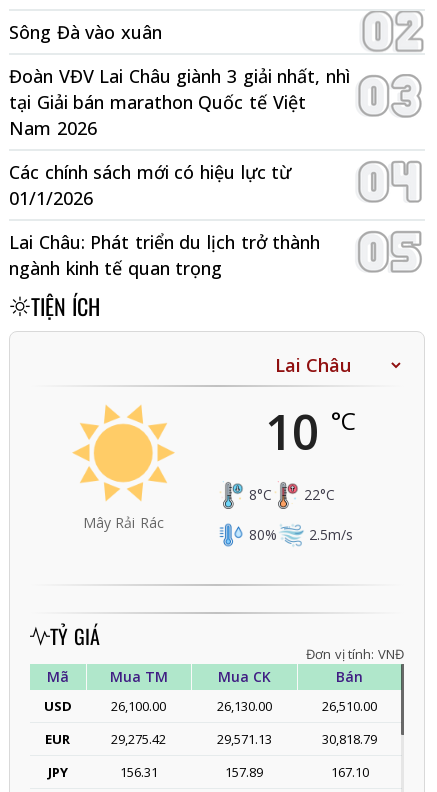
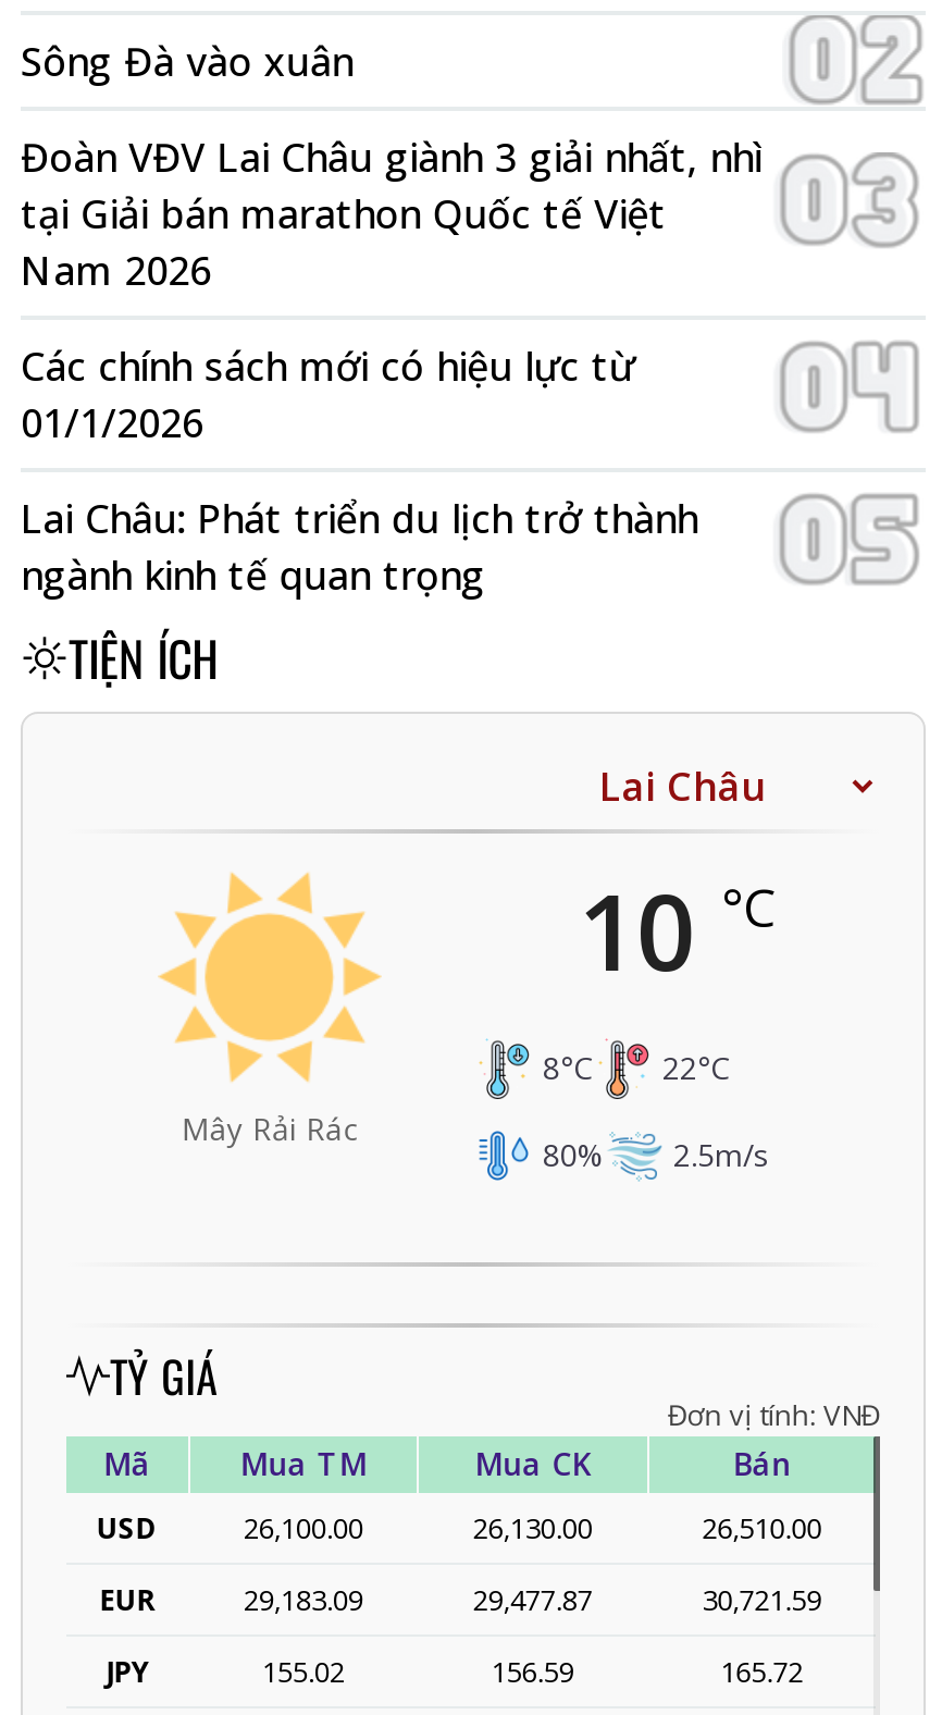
[111,729,166,747] 29,275.42 -> [244,1579,363,1618] 29,183.09
[217,729,272,747] 29,571.13 -> [473,1579,593,1618] 29,477.87
[322,729,377,747] 30,818.79 -> [702,1579,822,1618] 30,721.59
[120,762,158,780] 156.31 -> [262,1651,345,1690] 155.02
[225,762,263,780] 157.89 -> [491,1651,574,1690] 156.59
[331,762,369,780] 167.10 -> [721,1651,803,1690] 165.72

